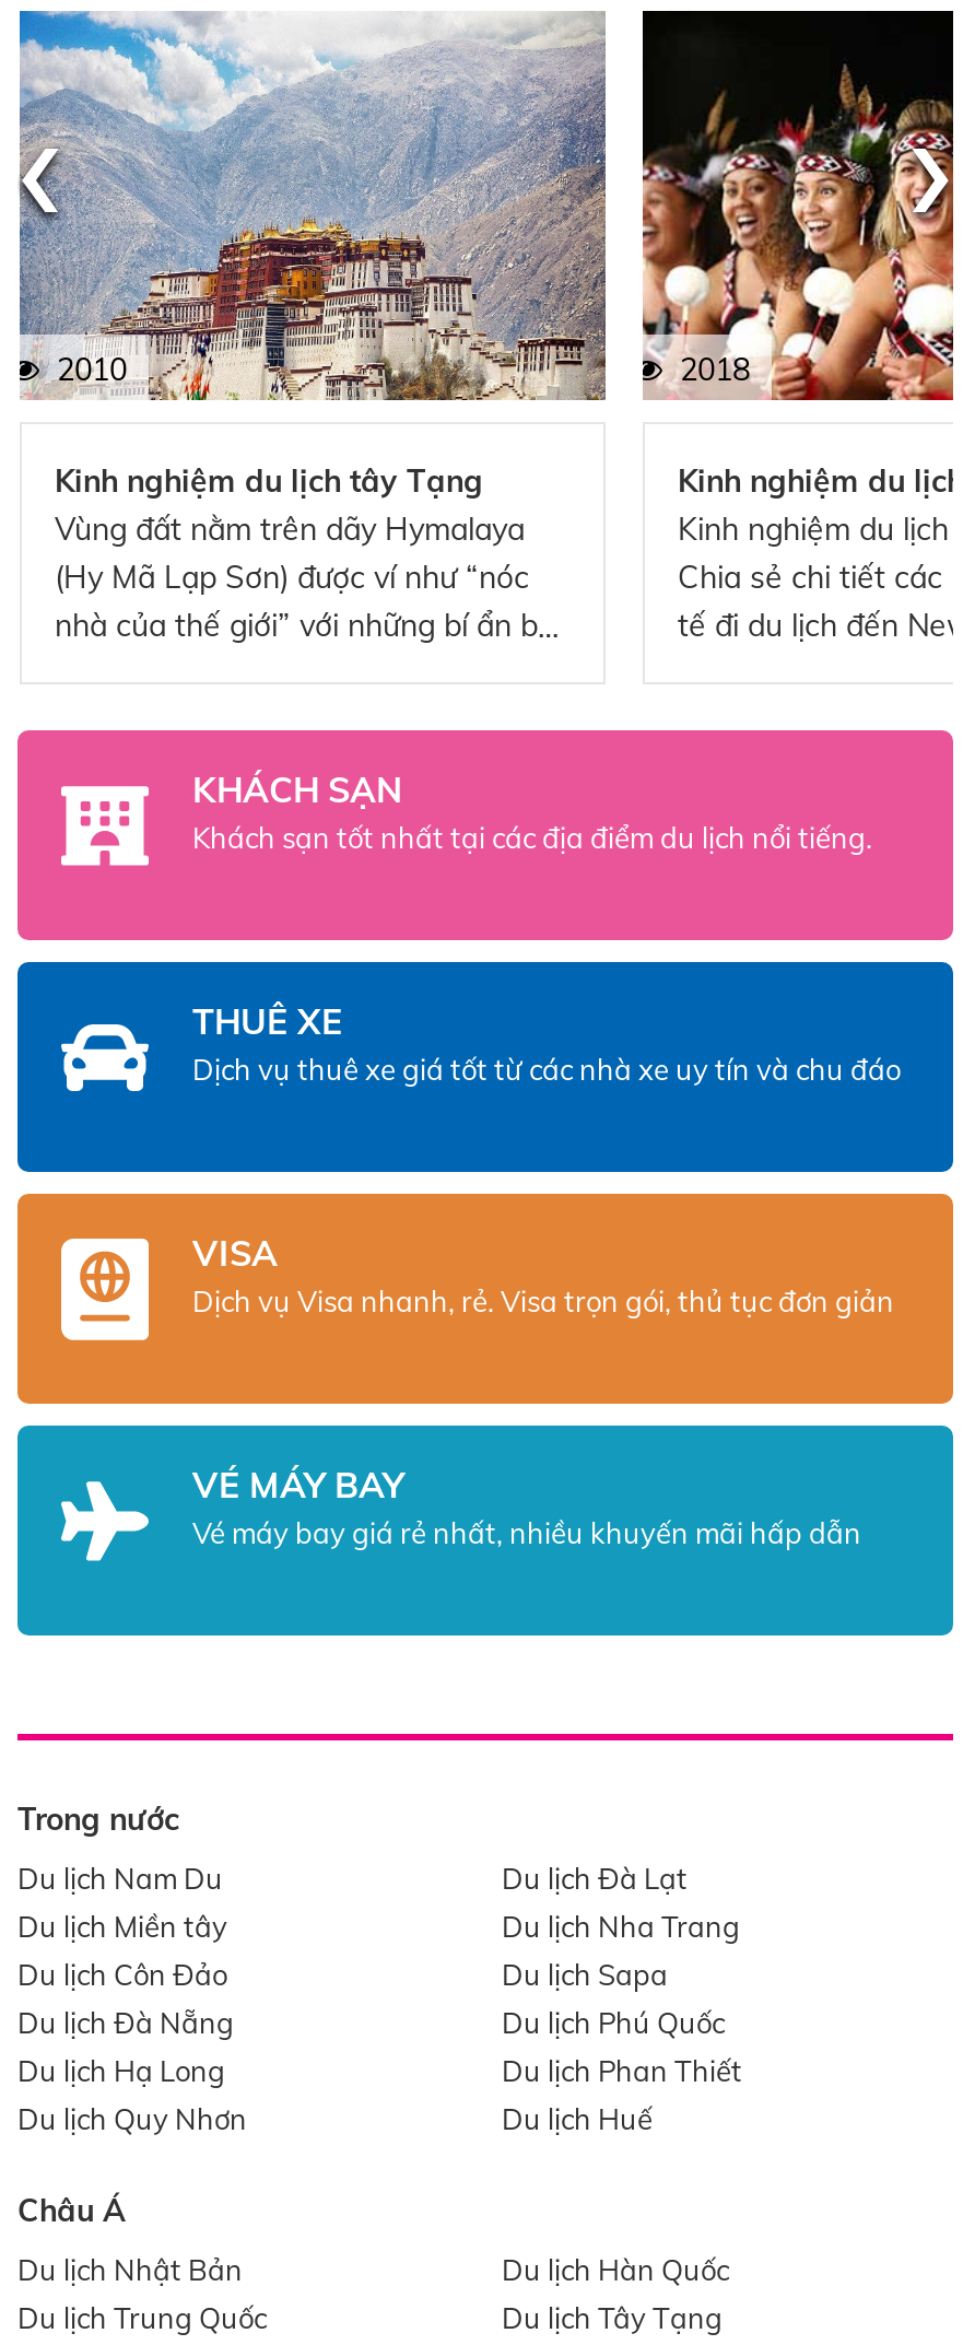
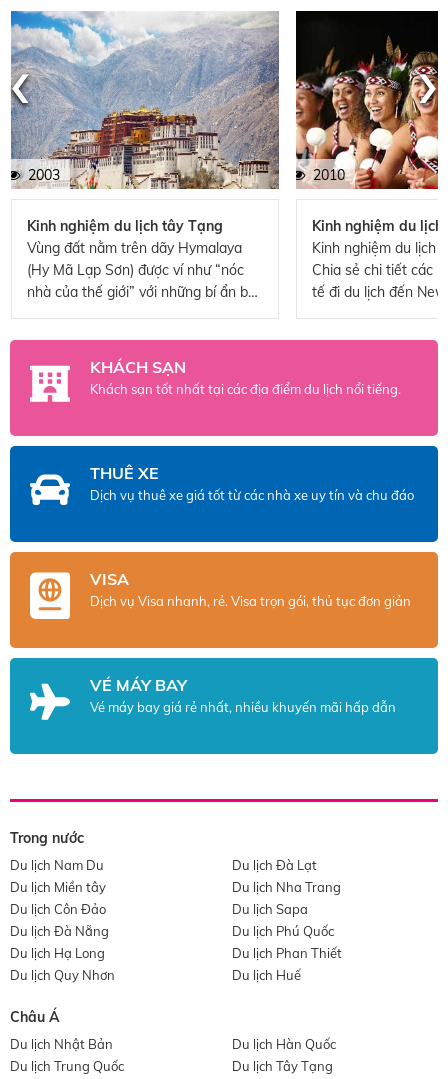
[57,350,127,389] 2010 -> [28,166,60,184] 2003
[680,350,750,389] 2018 -> [313,166,345,184] 2010

